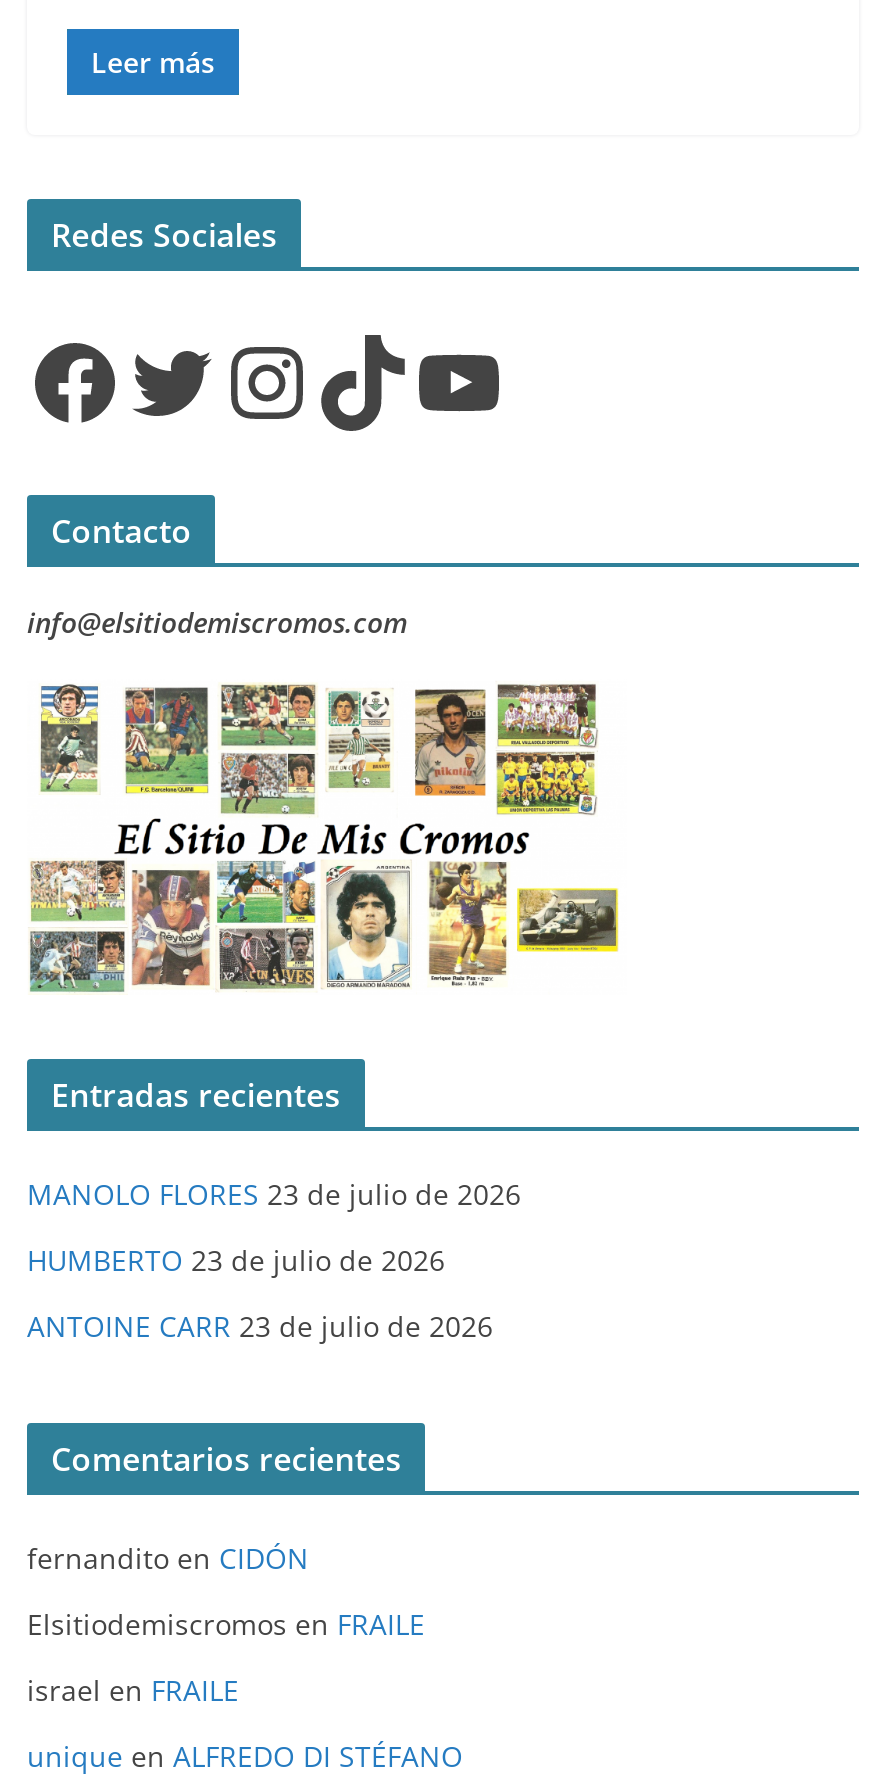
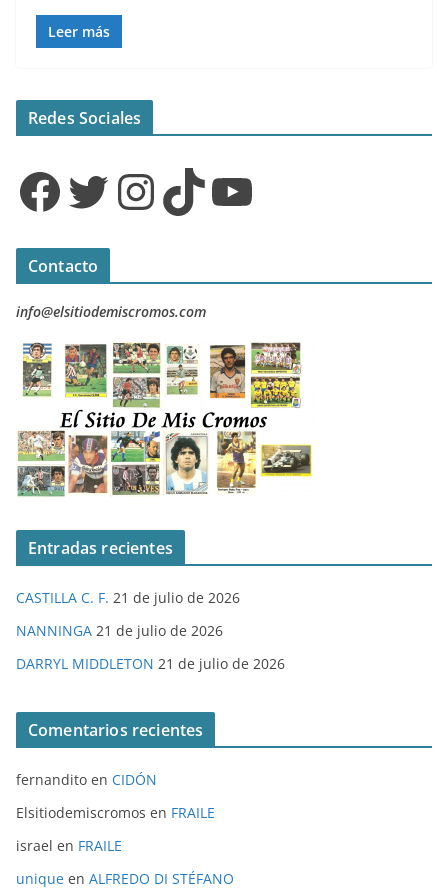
[27,1176,521,1214] MANOLO FLORES 23 de julio de 2026 -> [16,588,240,607] CASTILLA C. F. 21 de julio de 2026
[27,1242,445,1280] HUMBERTO 23 de julio de 2026 -> [16,621,223,640] NANNINGA 21 de julio de 2026
[27,1308,493,1346] ANTOINE CARR 23 de julio de 2026 -> [16,654,285,673] DARRYL MIDDLETON 21 de julio de 2026

